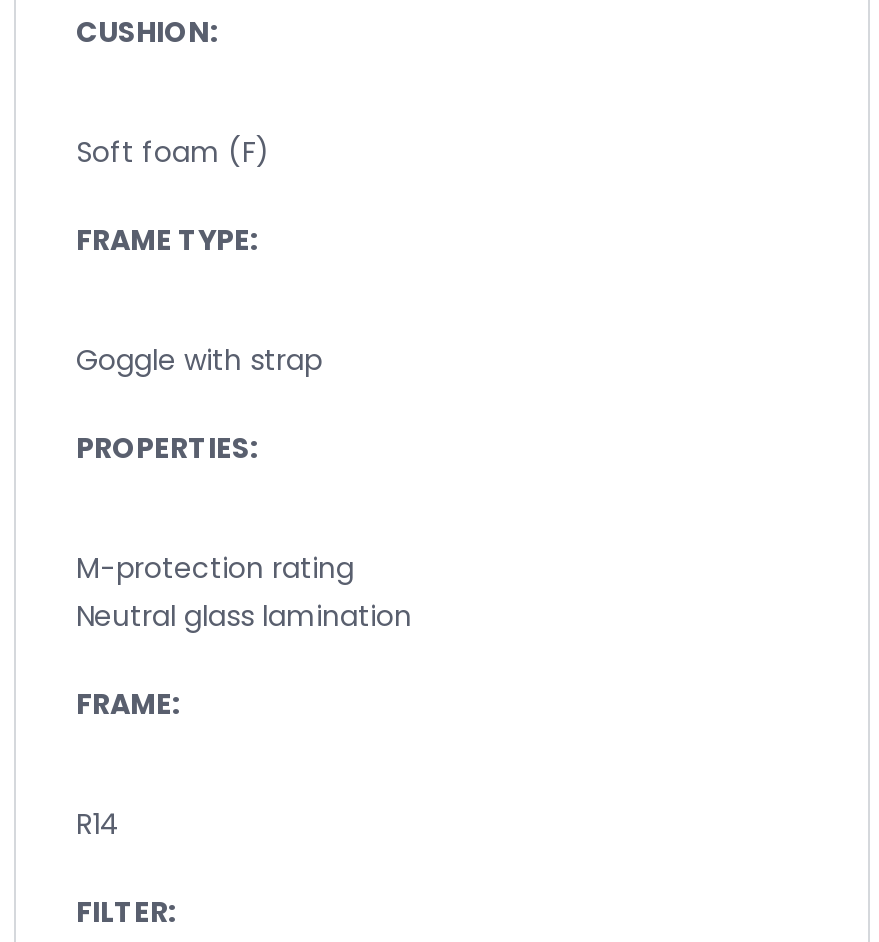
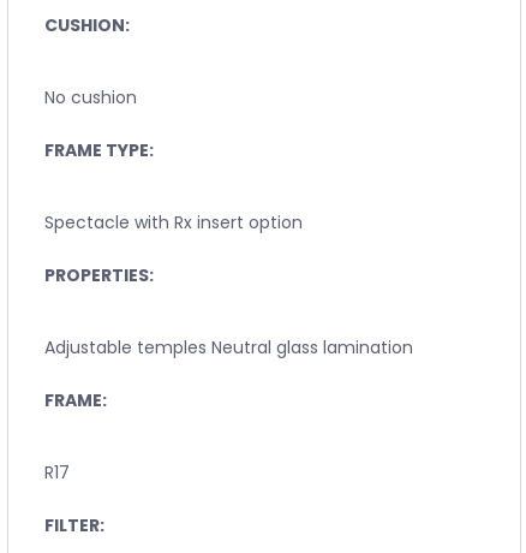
[76,132,270,172] Soft foam (F) -> [44,85,137,109] No cushion
[76,340,322,380] Goggle with strap -> [44,210,303,234] Spectacle with Rx insert option
[76,548,412,636] M-protection rating | Neutral glass lamination -> [44,335,413,359] Adjustable temples Neutral glass lamination
[76,804,120,844] R14 -> [44,460,70,484] R17

